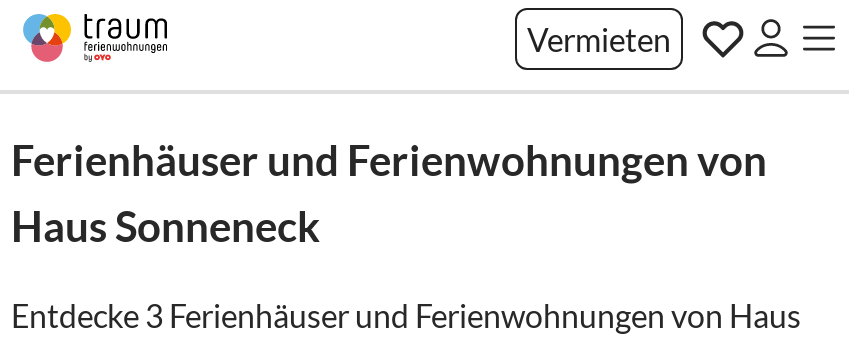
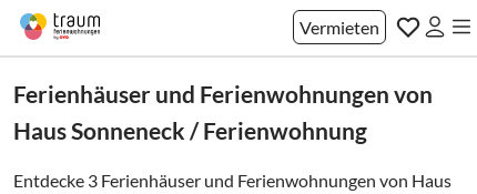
[11,200,321,250] Haus Sonneneck -> [13,116,367,144] Haus Sonneneck / Ferienwohnung

